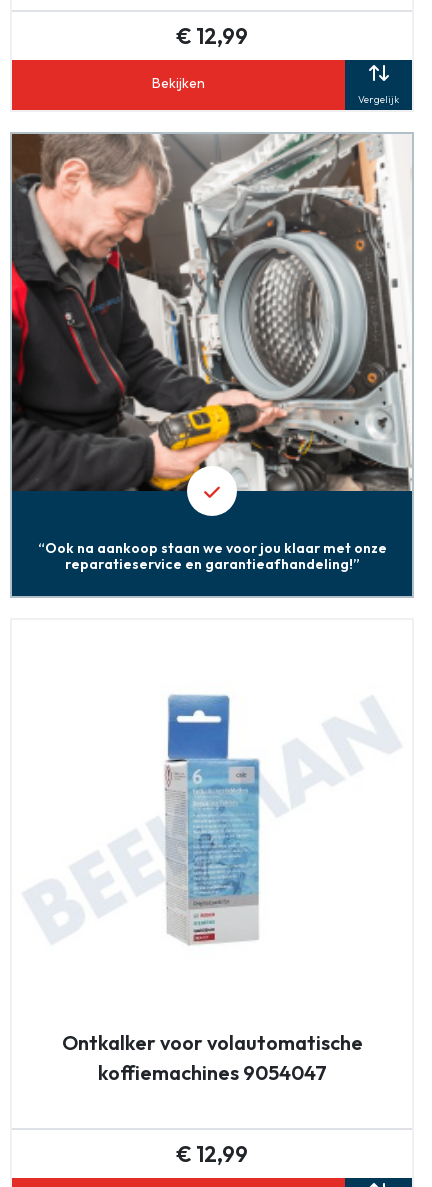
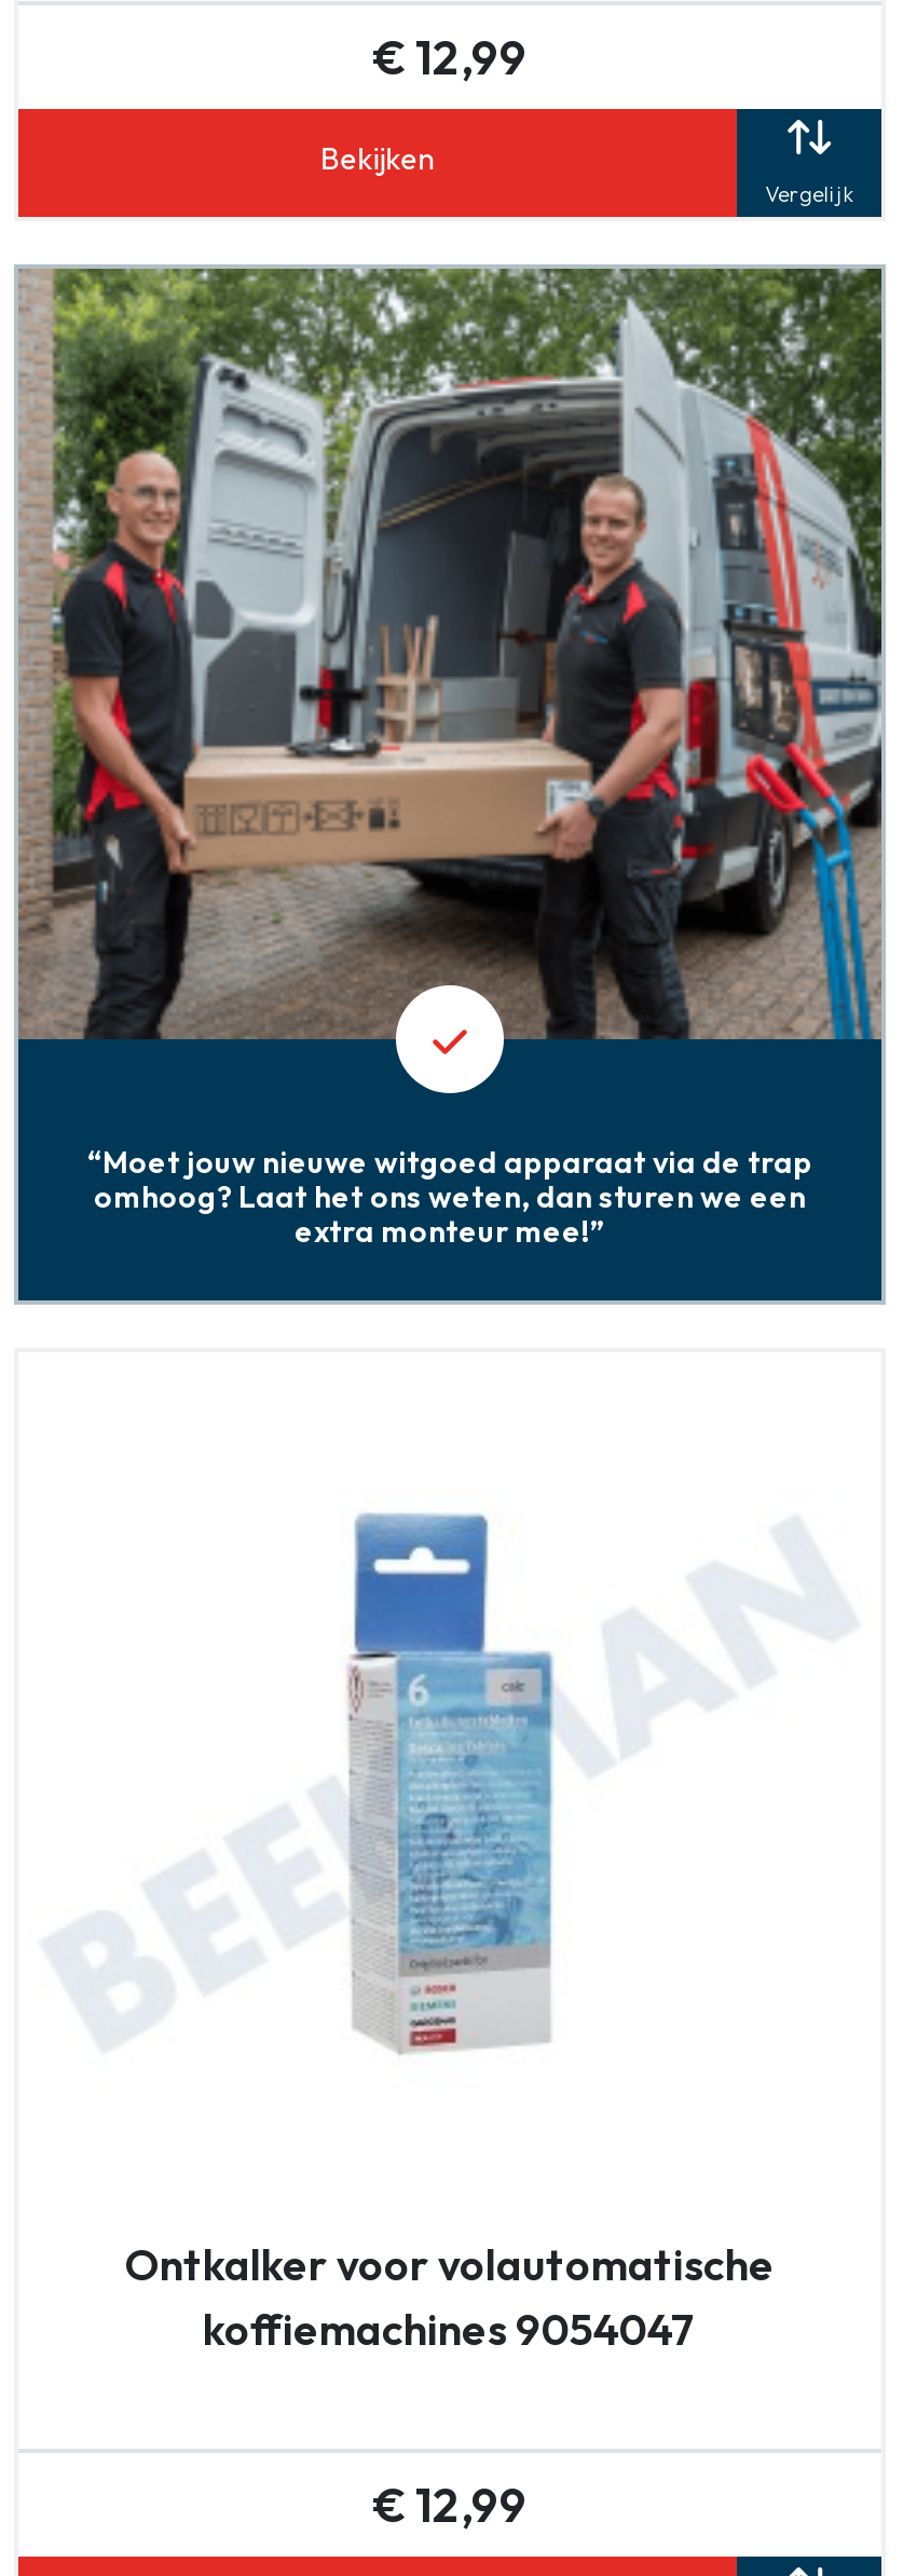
[11,134,412,492] [image] -> [16,267,884,1041] [image]
[37,539,386,573] “Ook na aankoop staan we voor jou klaar met onze | reparatieservice en garantieafhandeling!” -> [87,1143,812,1251] “Moet jouw nieuwe witgoed apparaat via de trap | omhoog? Laat het ons weten, dan sturen we een | extra monteur mee!”

